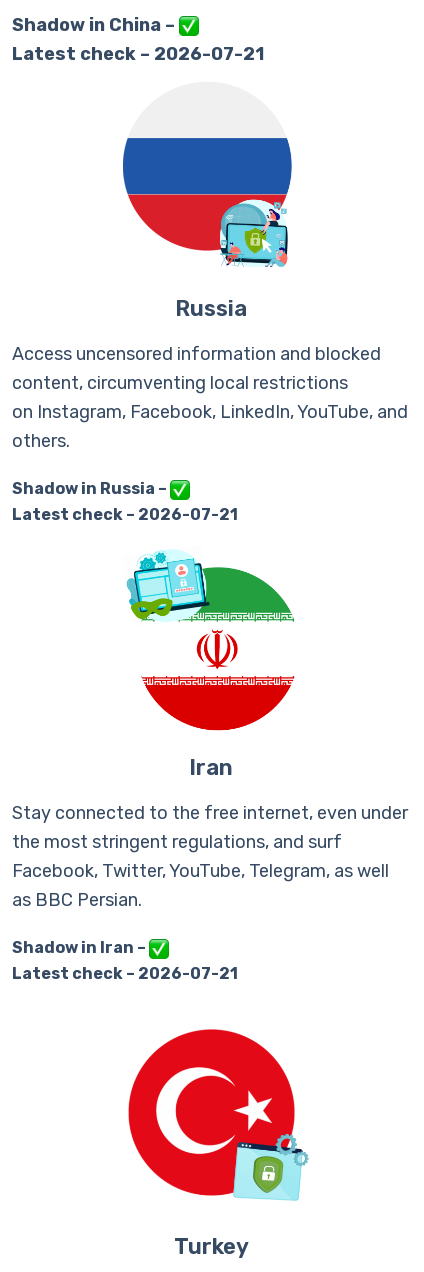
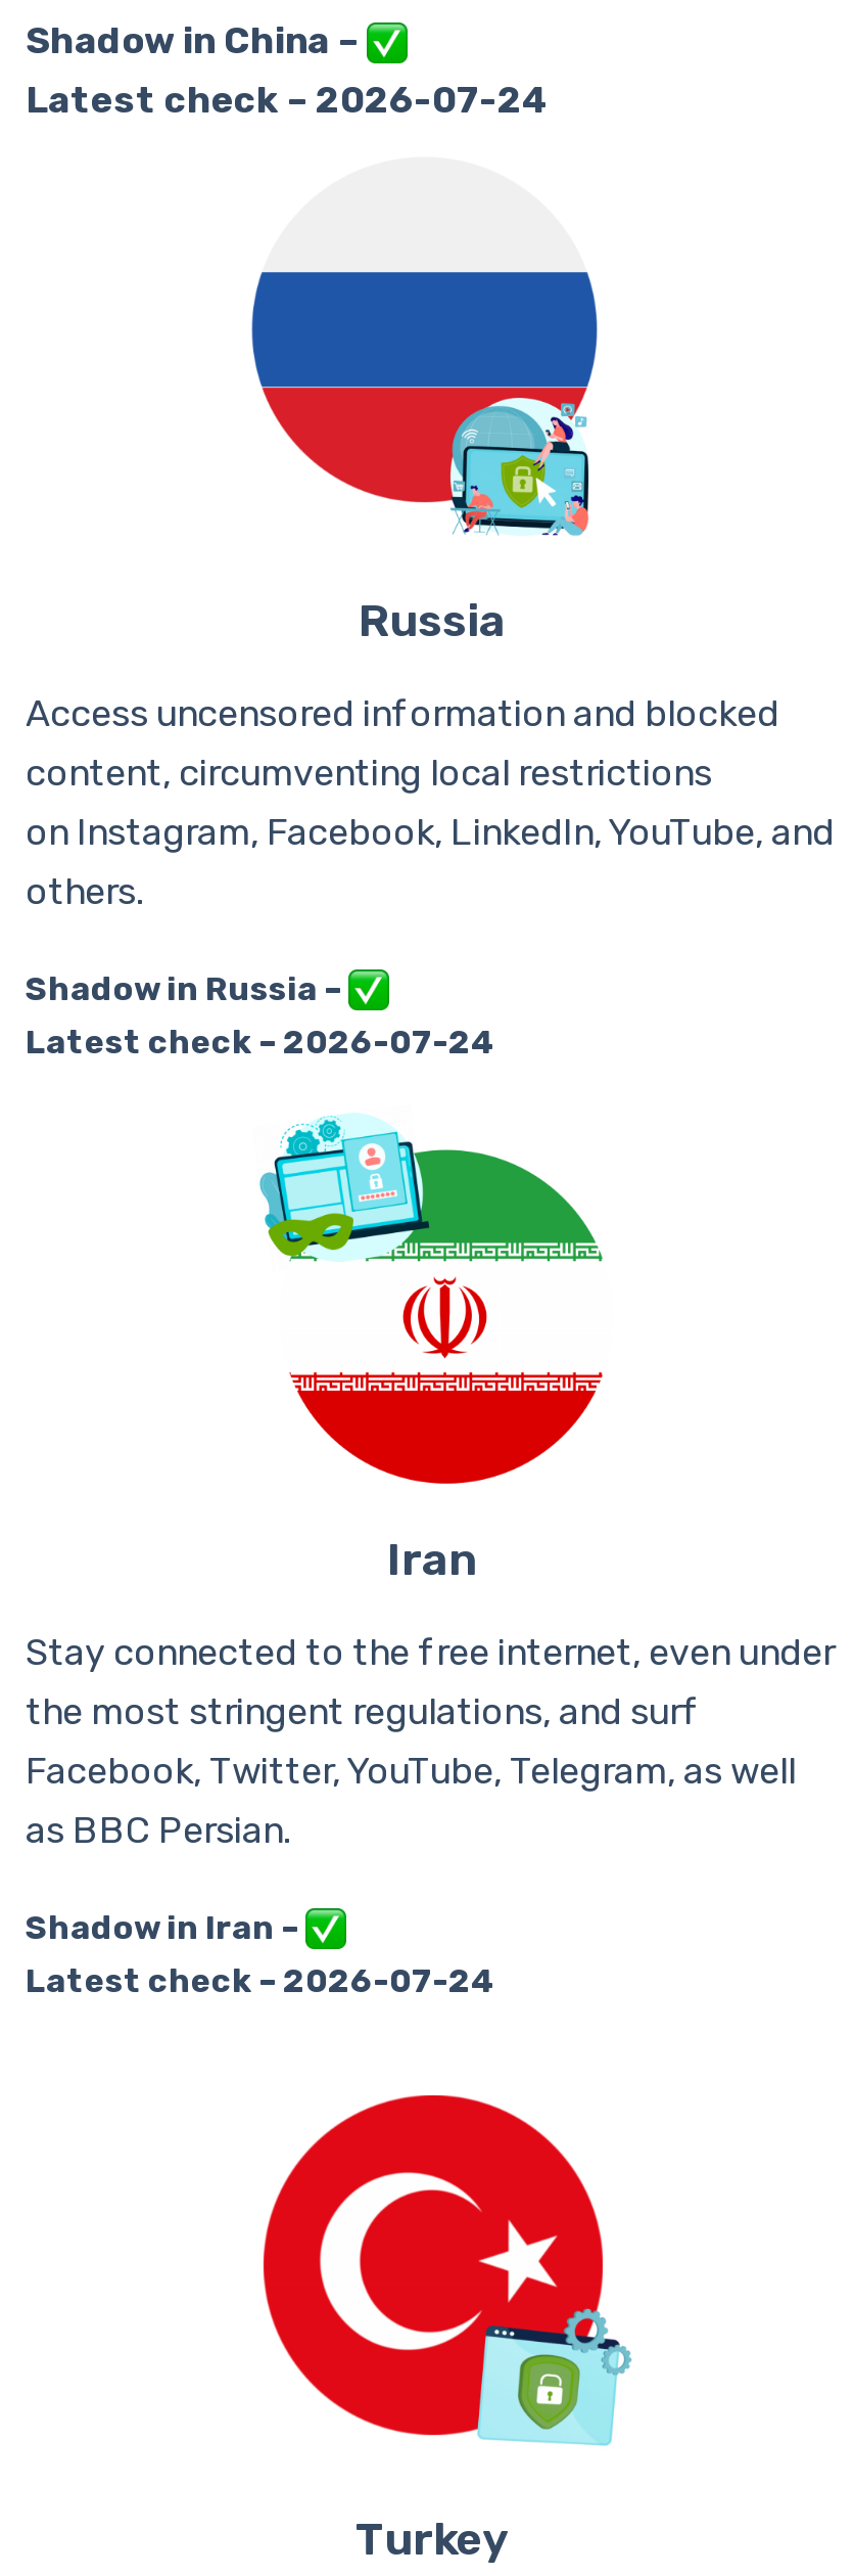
[12,43,264,65] Latest check – 2026-07-21 -> [26,77,549,122] Latest check – 2026-07-24
[12,505,238,524] Latest check – 2026-07-21 -> [26,1022,495,1060] Latest check – 2026-07-24
[12,964,238,983] Latest check – 2026-07-21 -> [26,1960,495,1999] Latest check – 2026-07-24

